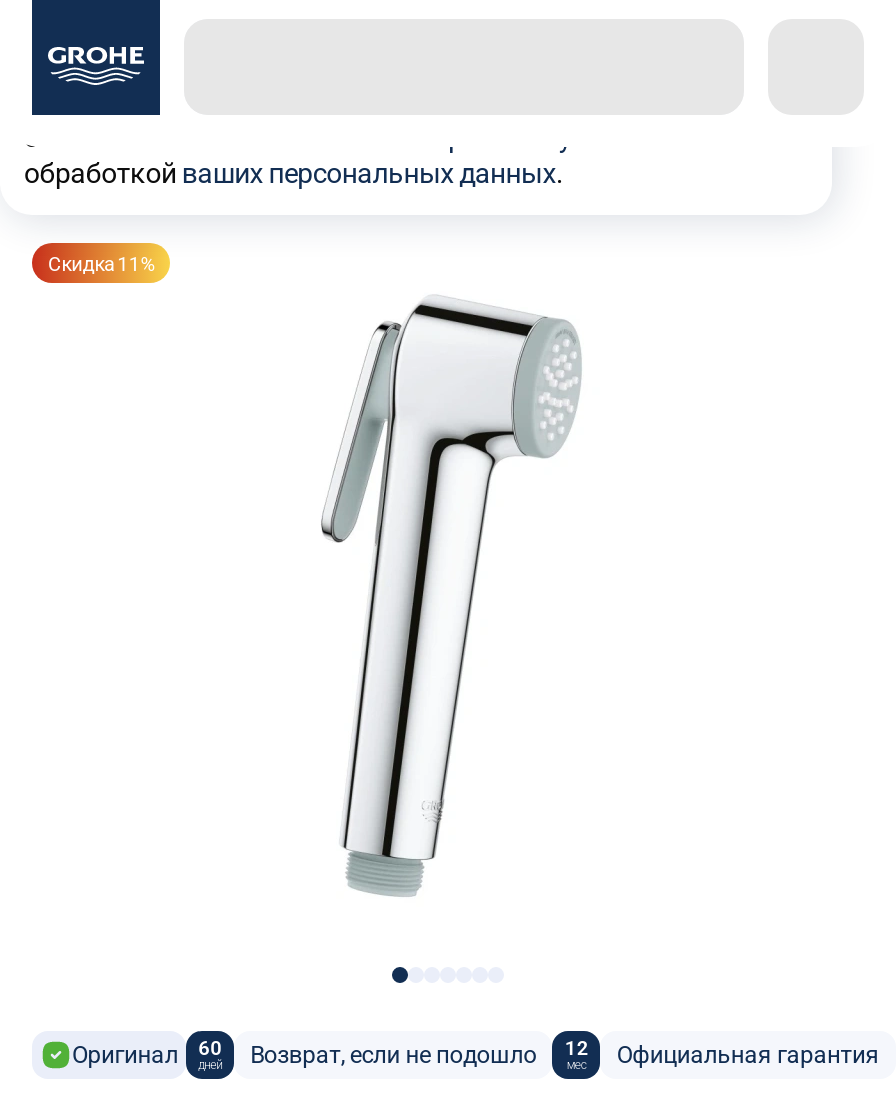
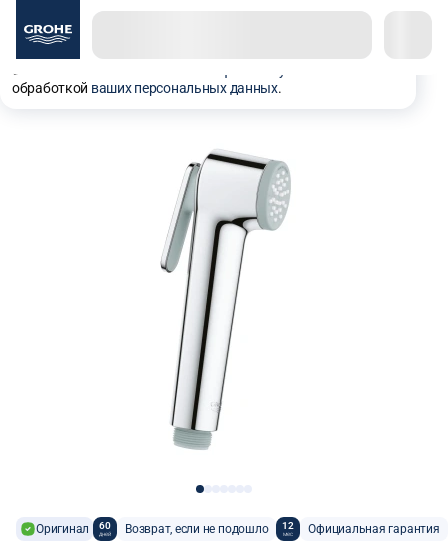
[48,252,154,274] Скидка 11% -> none

